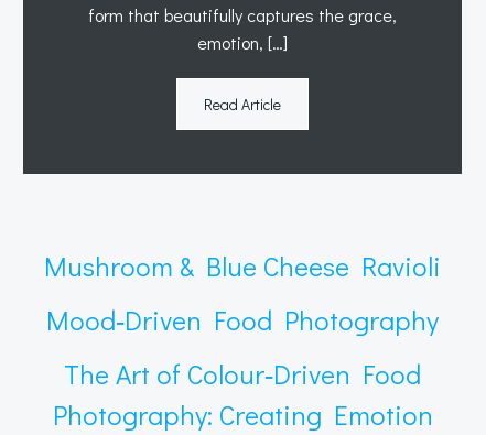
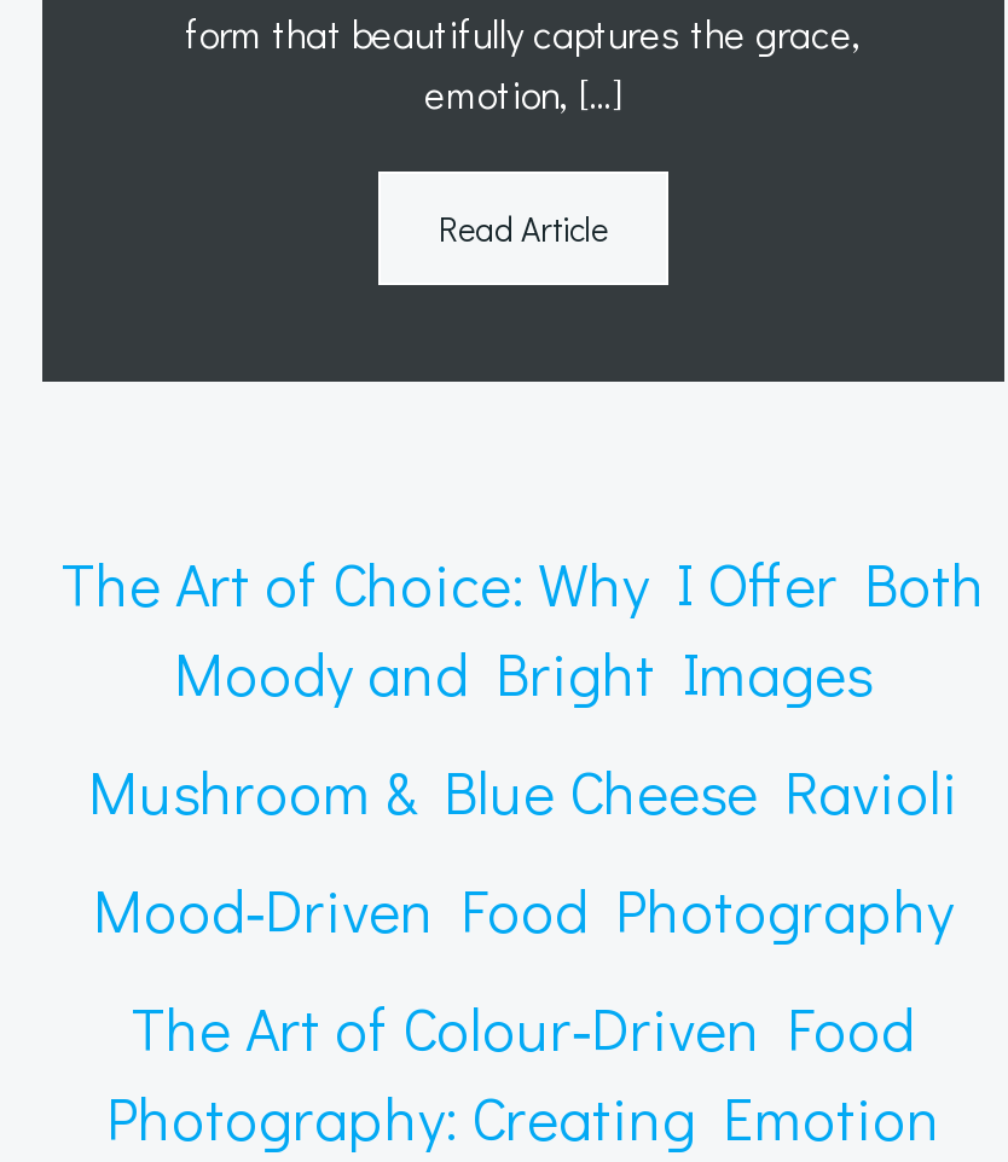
none -> [62,543,985,712] The Art of Choice: Why I Offer Both | Moody and Bright Images

